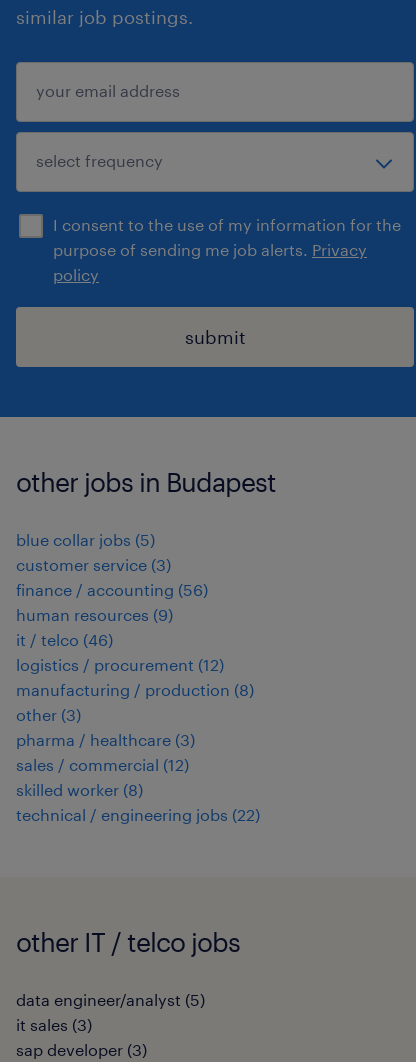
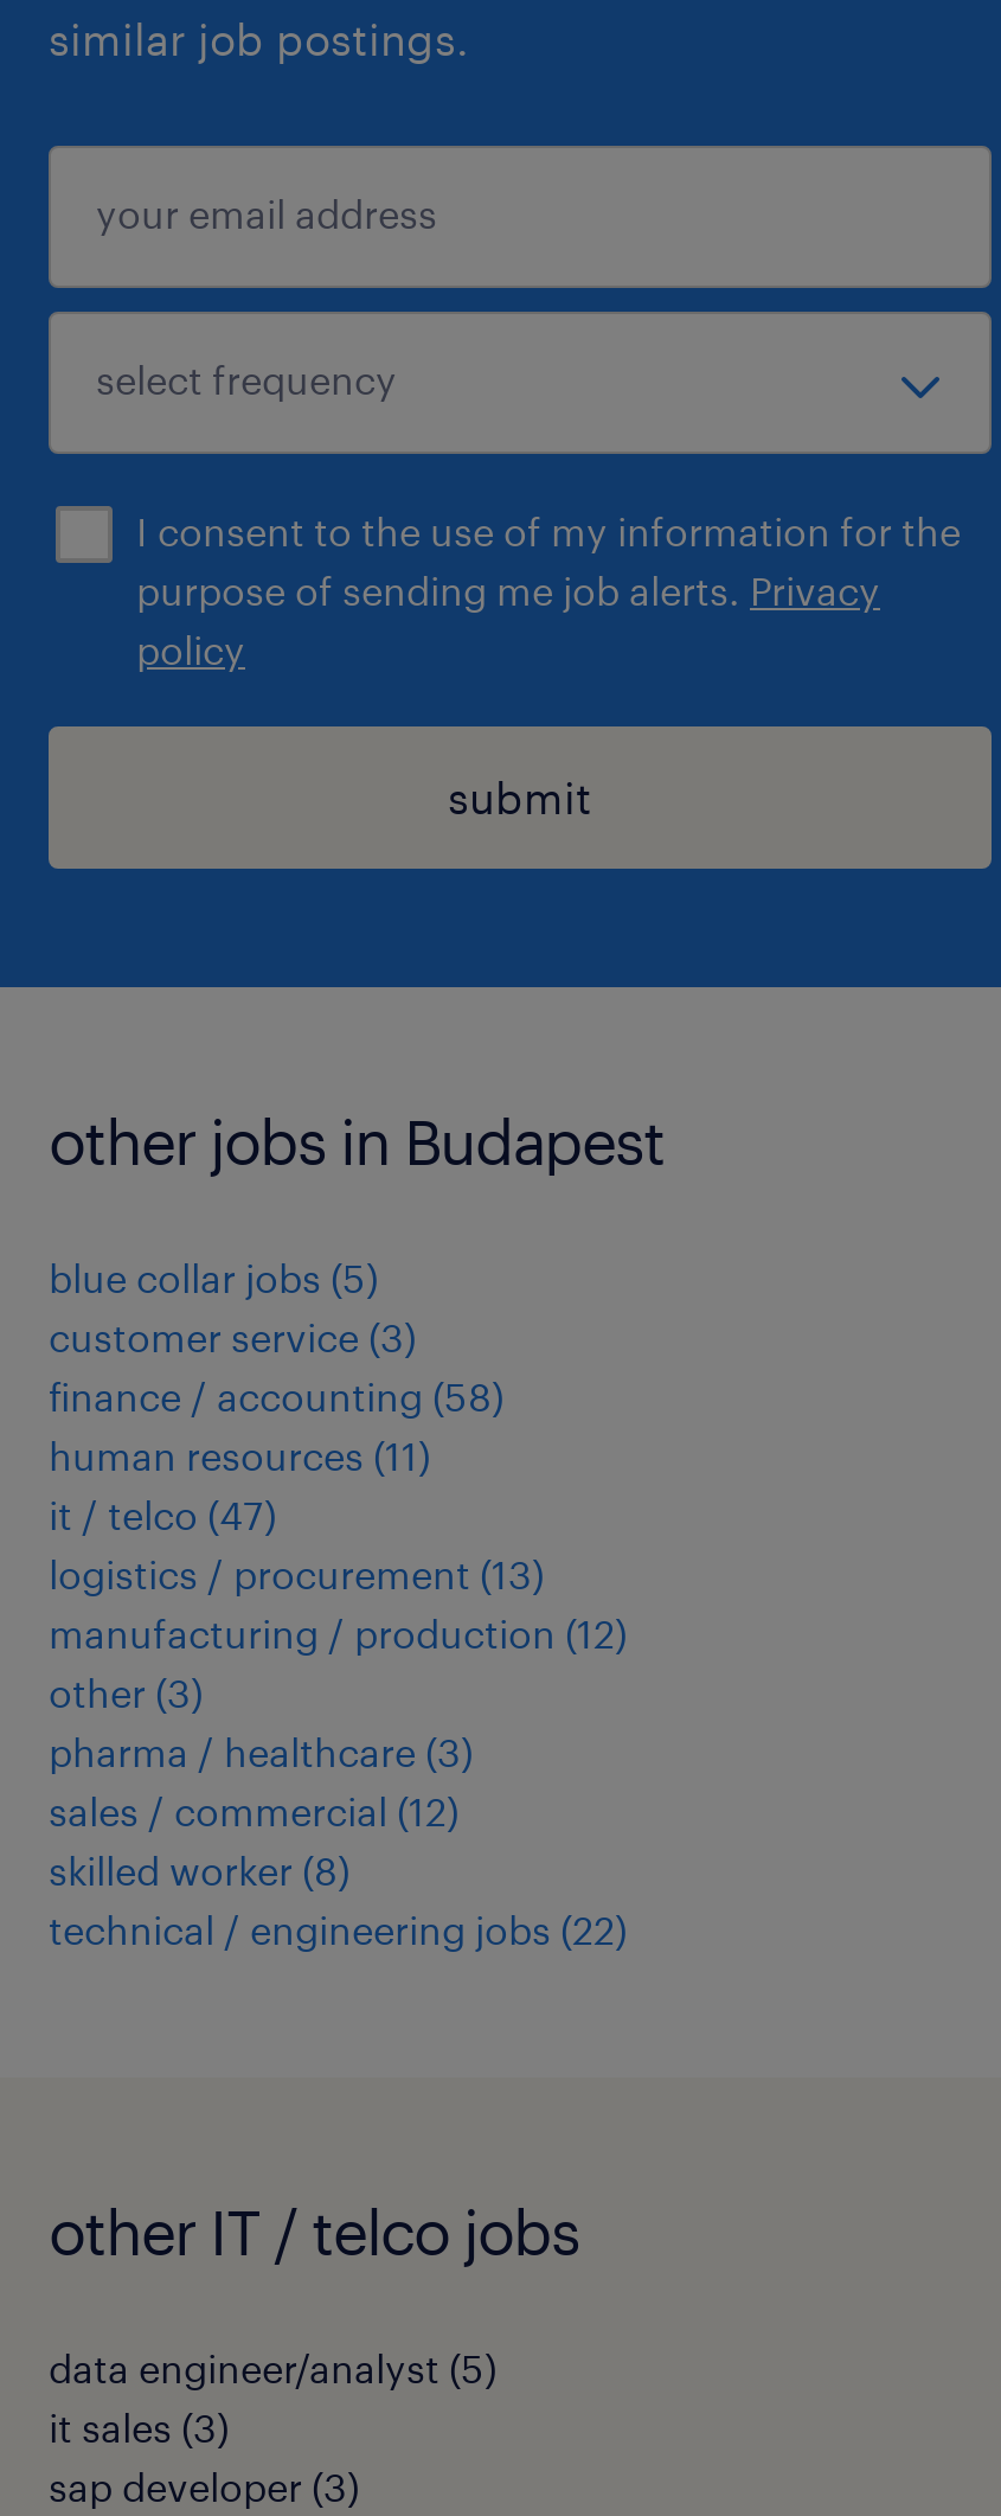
[16,580,208,599] finance / accounting (56) -> [49,1374,503,1419] finance / accounting (58)
[16,605,173,624] human resources (9) -> [49,1433,430,1478] human resources (11)
[16,630,113,649] it / telco (46) -> [49,1492,276,1537] it / telco (47)
[16,655,224,674] logistics / procurement (12) -> [49,1551,544,1596] logistics / procurement (13)
[16,680,254,699] manufacturing / production (8) -> [49,1611,627,1656] manufacturing / production (12)

